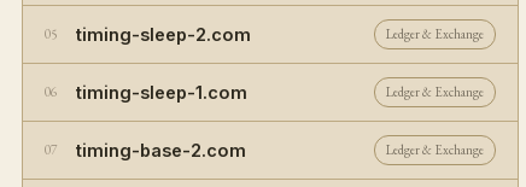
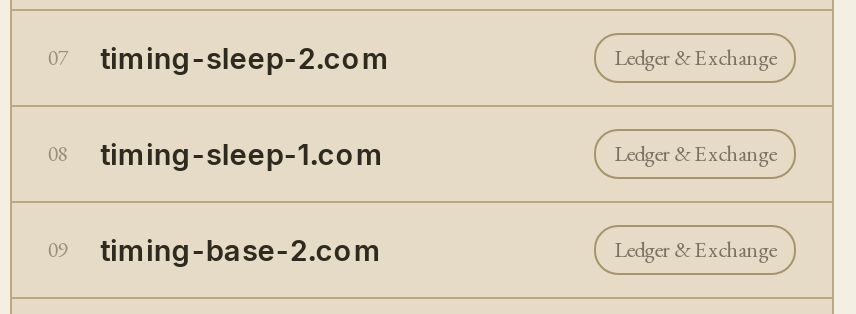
[45,24,251,45] 05 timing-sleep-2.com -> [48,41,390,75] 07 timing-sleep-2.com
[45,82,247,103] 06 timing-sleep-1.com -> [48,137,384,171] 08 timing-sleep-1.com
[45,140,246,160] 07 timing-base-2.com -> [48,233,382,267] 09 timing-base-2.com

